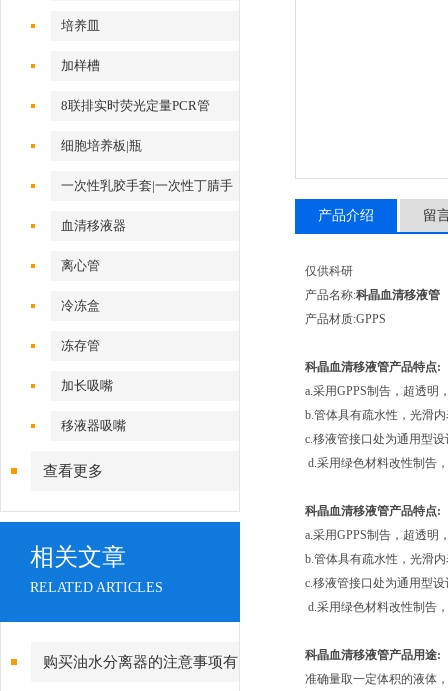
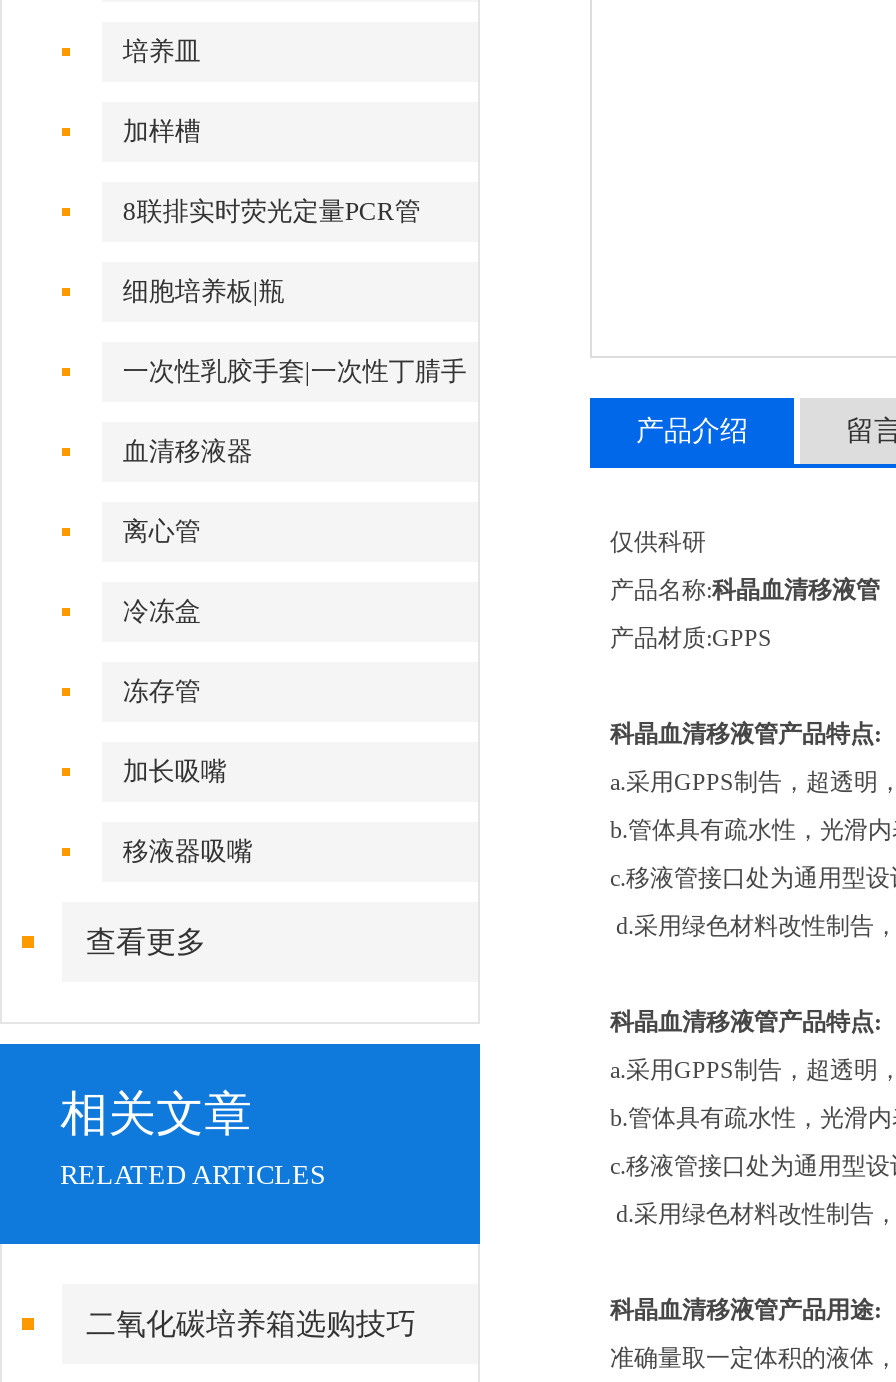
[43,654,238,670] 购买油水分离器的注意事项有 -> [86,1308,416,1340] 二氧化碳培养箱选购技巧

